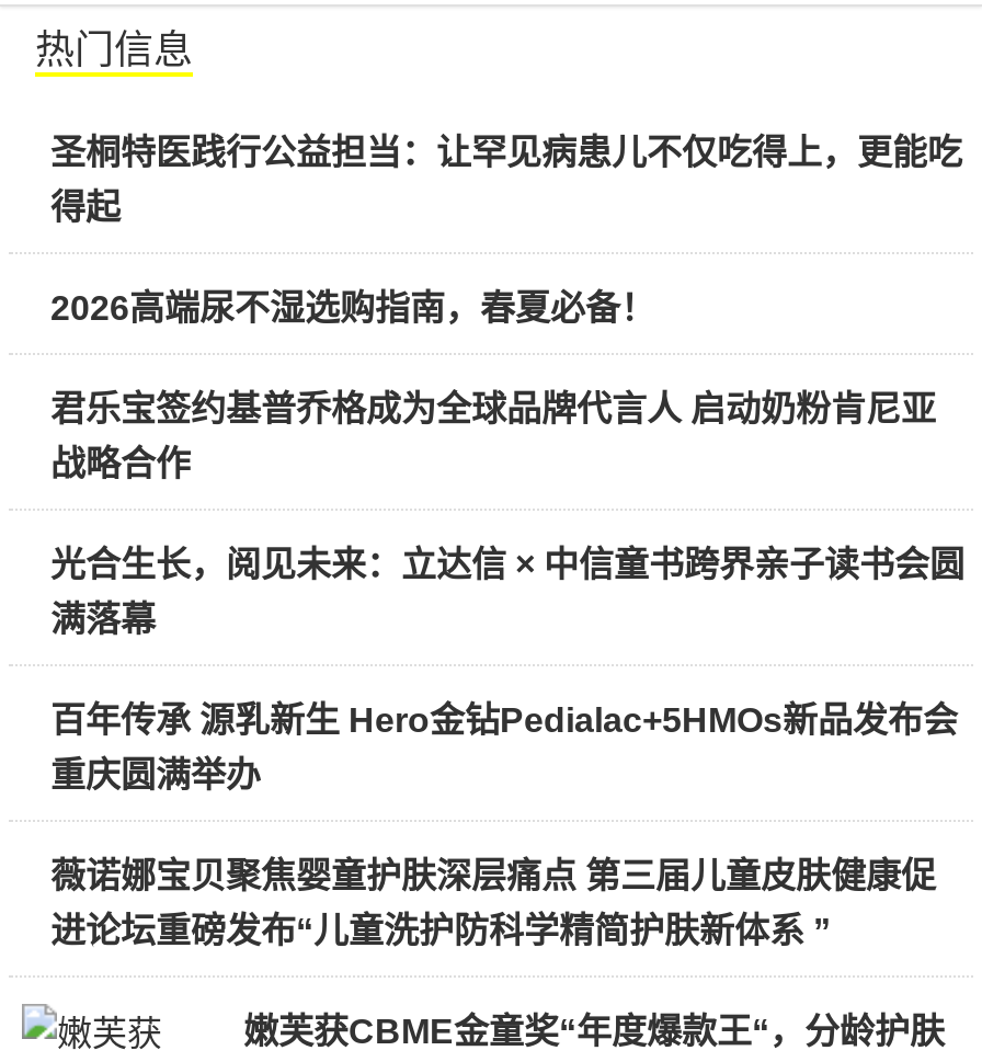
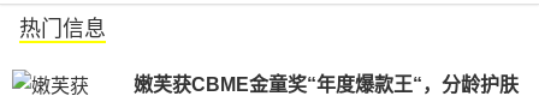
[50,134,964,949] 圣桐特医践行公益担当：让罕见病患儿不仅吃得上，更能吃 | 得起 | 2026高端尿不湿选购指南，春夏必备！ | 君乐宝签约基普乔格成为全球品牌代言人 启动奶粉肯尼亚 | 战略合作 | 光合生长，阅见未来：立达信 × 中信童书跨界亲子读书会圆 | 满落幕 | 百年传承 源乳新生 Hero金钻Pedialac+5HMOs新品发布会 | 重庆圆满举办 | 薇诺娜宝贝聚焦婴童护肤深层痛点 第三届儿童皮肤健康促 | 进论坛重磅发布“儿童洗护防科学精简护肤新体系 ” -> none

